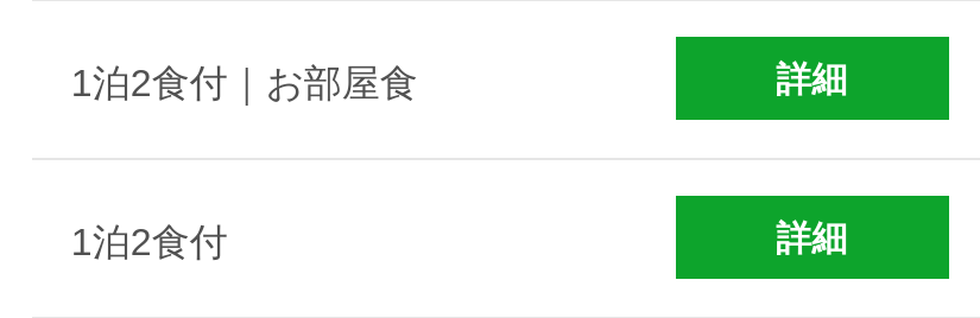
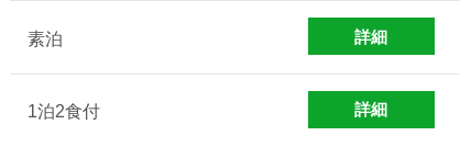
[71,61,418,103] 1泊2食付｜お部屋食 -> [28,28,63,48] 素泊

